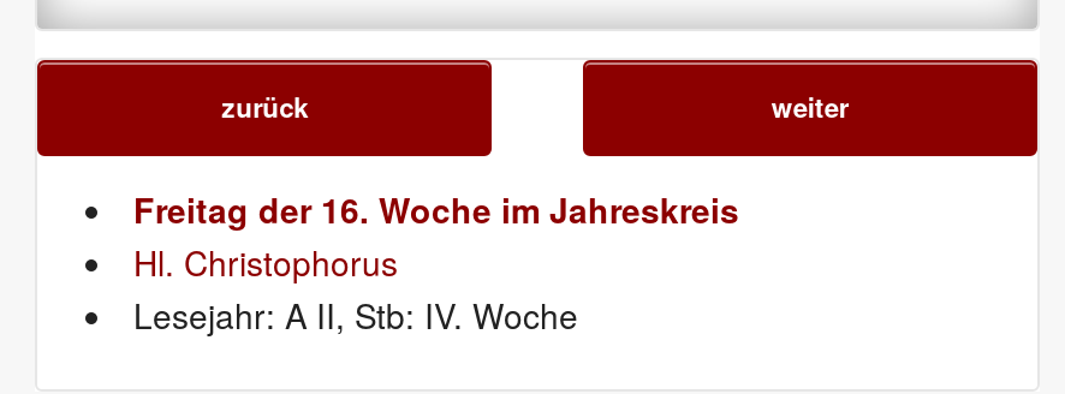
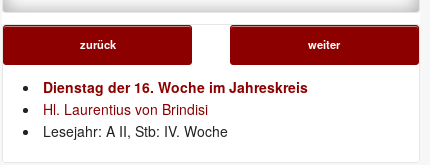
[133,185,739,286] Freitag der 16. Woche im Jahreskreis | Hl. Christophorus -> [43,77,308,119] Dienstag der 16. Woche im Jahreskreis | Hl. Laurentius von Brindisi

